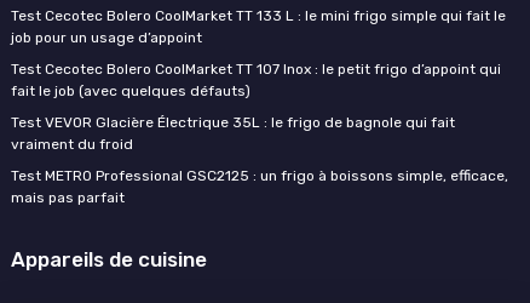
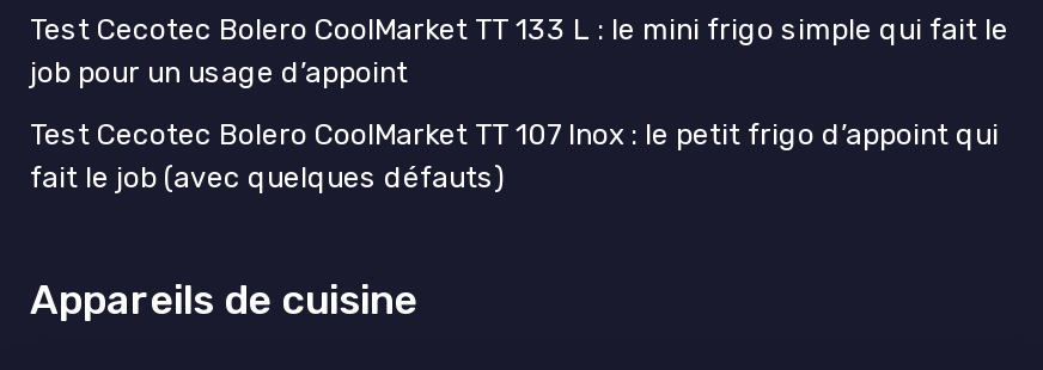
[11,114,508,206] Test VEVOR Glacière Électrique 35L : le frigo de bagnole qui fait | vraiment du froid | Test METRO Professional GSC2125 : un frigo à boissons simple, efficace, | mais pas parfait -> none

